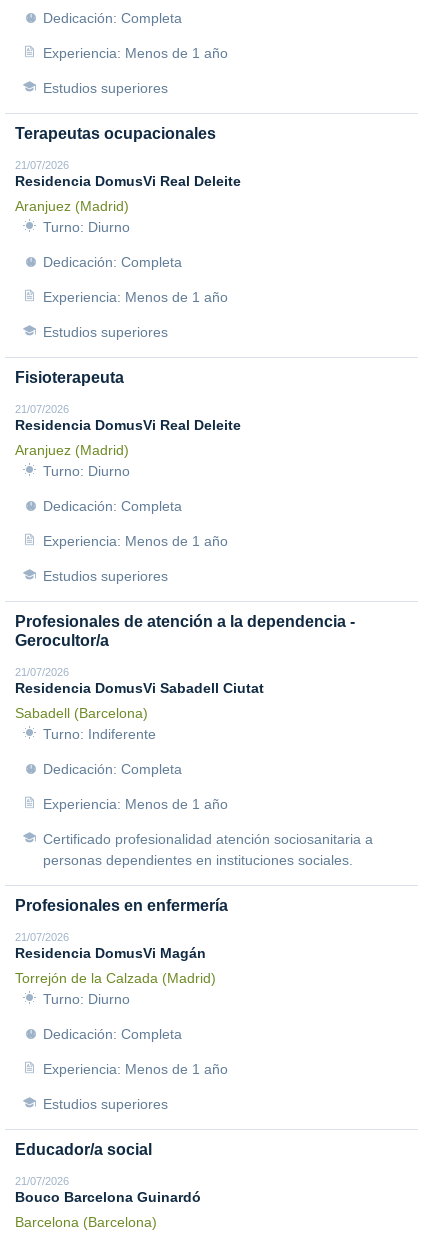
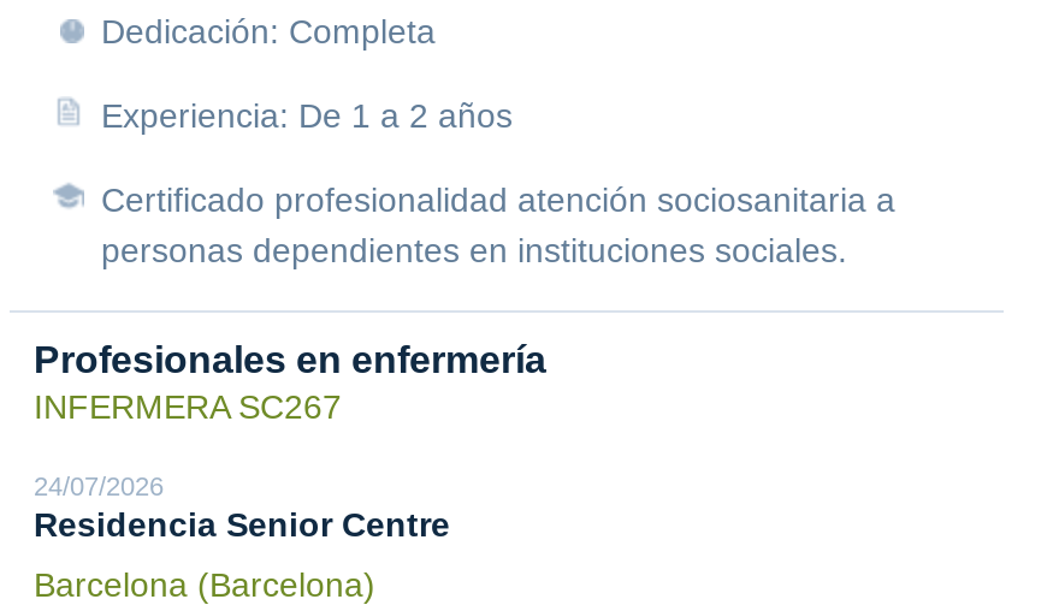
[15,45,355,812] Experiencia: Menos de 1 año | Estudios superiores | Terapeutas ocupacionales | 21/07/2026 | Residencia DomusVi Real Deleite | Aranjuez (Madrid) | Turno: Diurno | Dedicación: Completa | Experiencia: Menos de 1 año | Estudios superiores | Fisioterapeuta | 21/07/2026 | Residencia DomusVi Real Deleite | Aranjuez (Madrid) | Turno: Diurno | Dedicación: Completa | Experiencia: Menos de 1 año | Estudios superiores | Profesionales de atención a la dependencia - | Gerocultor/a | 21/07/2026 | Residencia DomusVi Sabadell Ciutat | Sabadell (Barcelona) | Turno: Indiferente | Dedicación: Completa | Experiencia: Menos de 1 año -> [101,96,513,135] Experiencia: De 1 a 2 años
[15,931,228,1205] 21/07/2026 | Residencia DomusVi Magán | Torrejón de la Calzada (Madrid) | Turno: Diurno | Dedicación: Completa | Experiencia: Menos de 1 año | Estudios superiores | Educador/a social | 21/07/2026 | Bouco Barcelona Guinardó -> [34,387,450,544] INFERMERA SC267 | 24/07/2026 | Residencia Senior Centre

